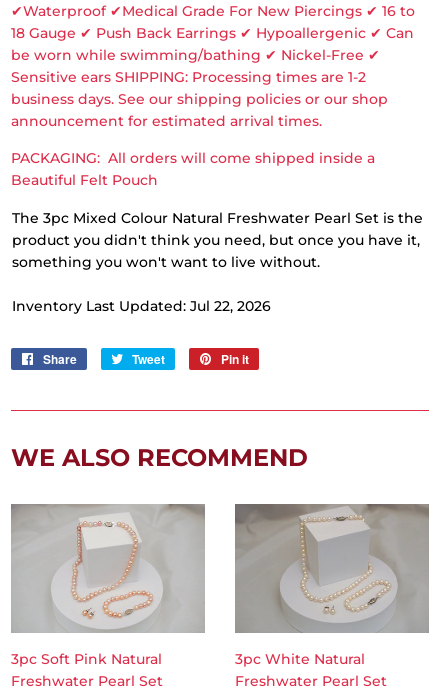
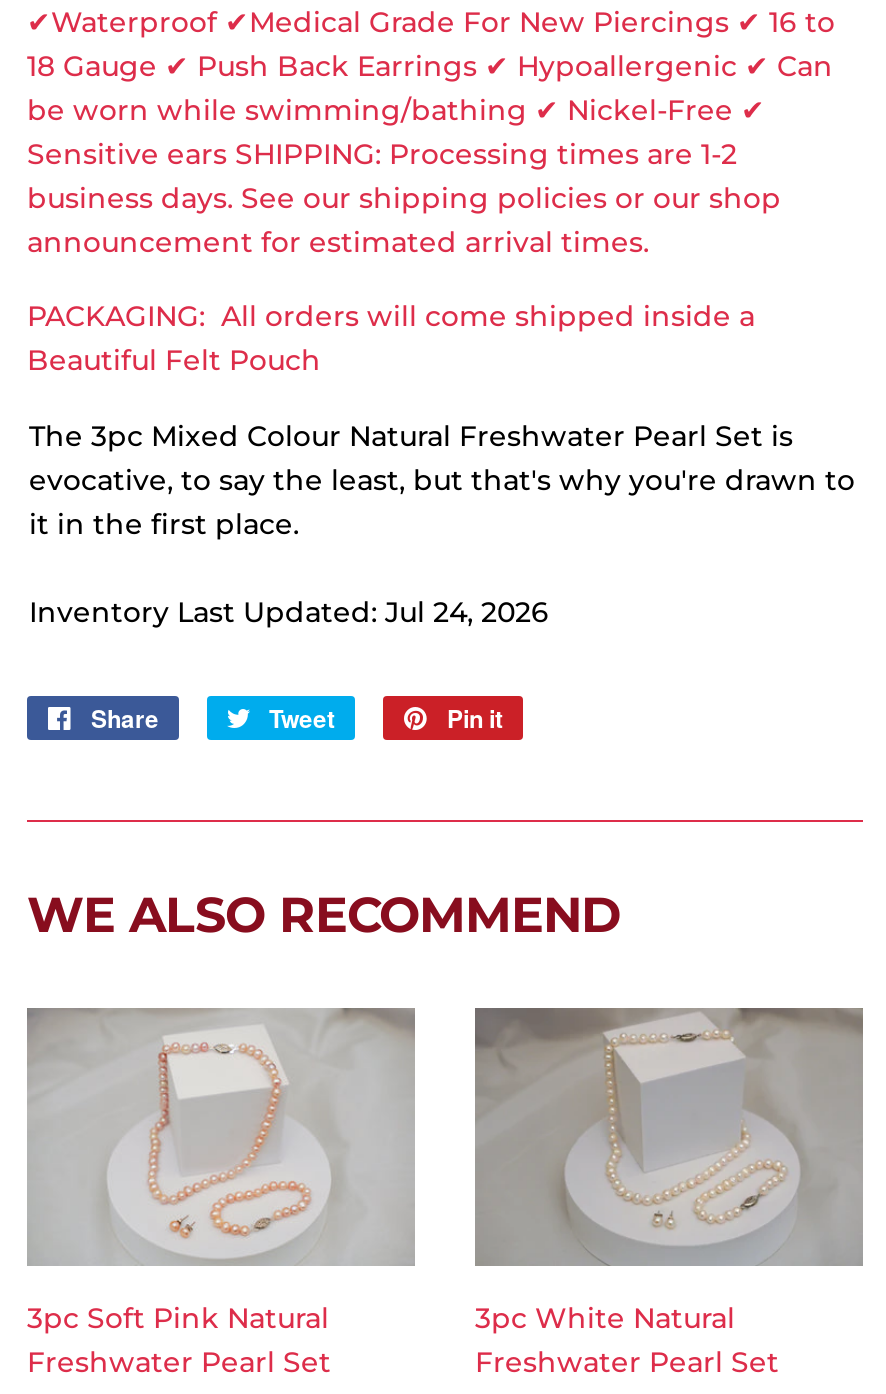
[12,209,423,271] The 3pc Mixed Colour Natural Freshwater Pearl Set is the | product you didn't think you need, but once you have it, | something you won't want to live without. -> [29,418,855,542] The 3pc Mixed Colour Natural Freshwater Pearl Set is | evocative, to say the least, but that's why you're drawn to | it in the first place.
[12,297,271,315] Inventory Last Updated: Jul 22, 2026 -> [29,594,549,630] Inventory Last Updated: Jul 24, 2026

